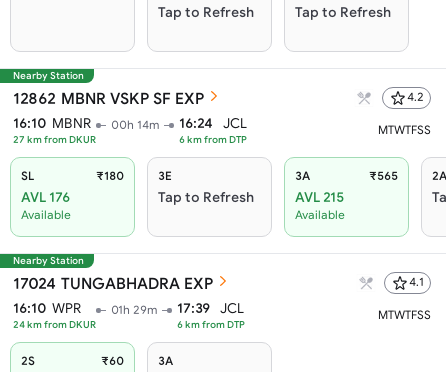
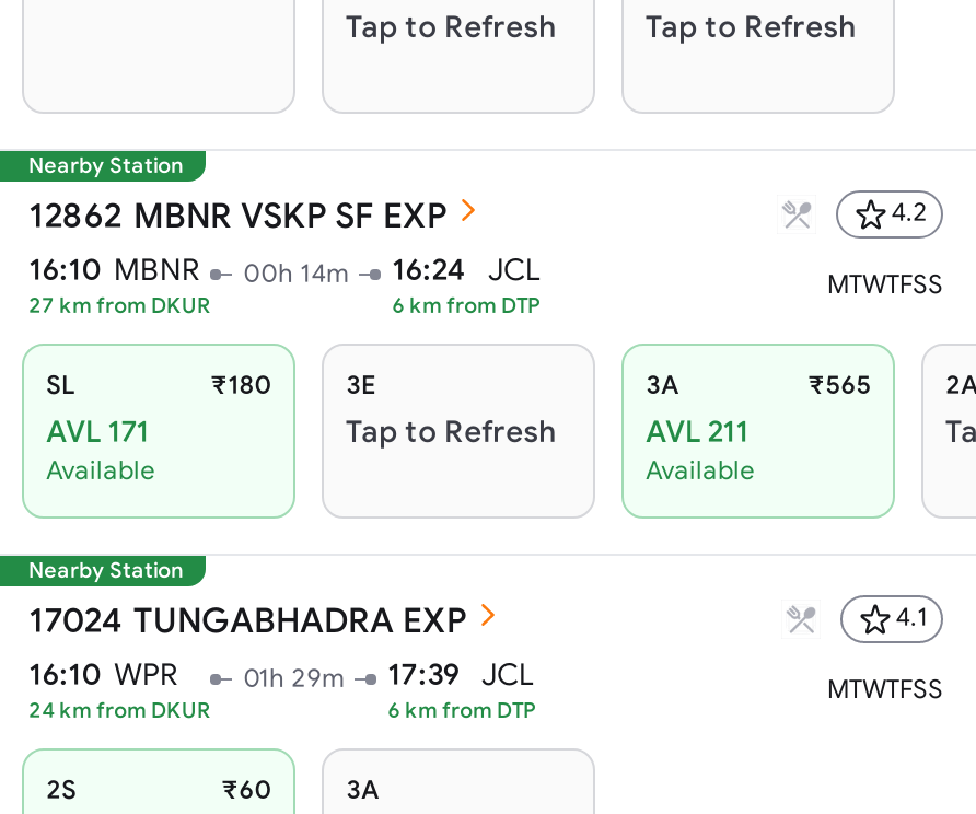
[21,189,70,205] AVL 176 -> [46,414,149,449] AVL 171
[295,189,344,205] AVL 215 -> [646,414,748,449] AVL 211

